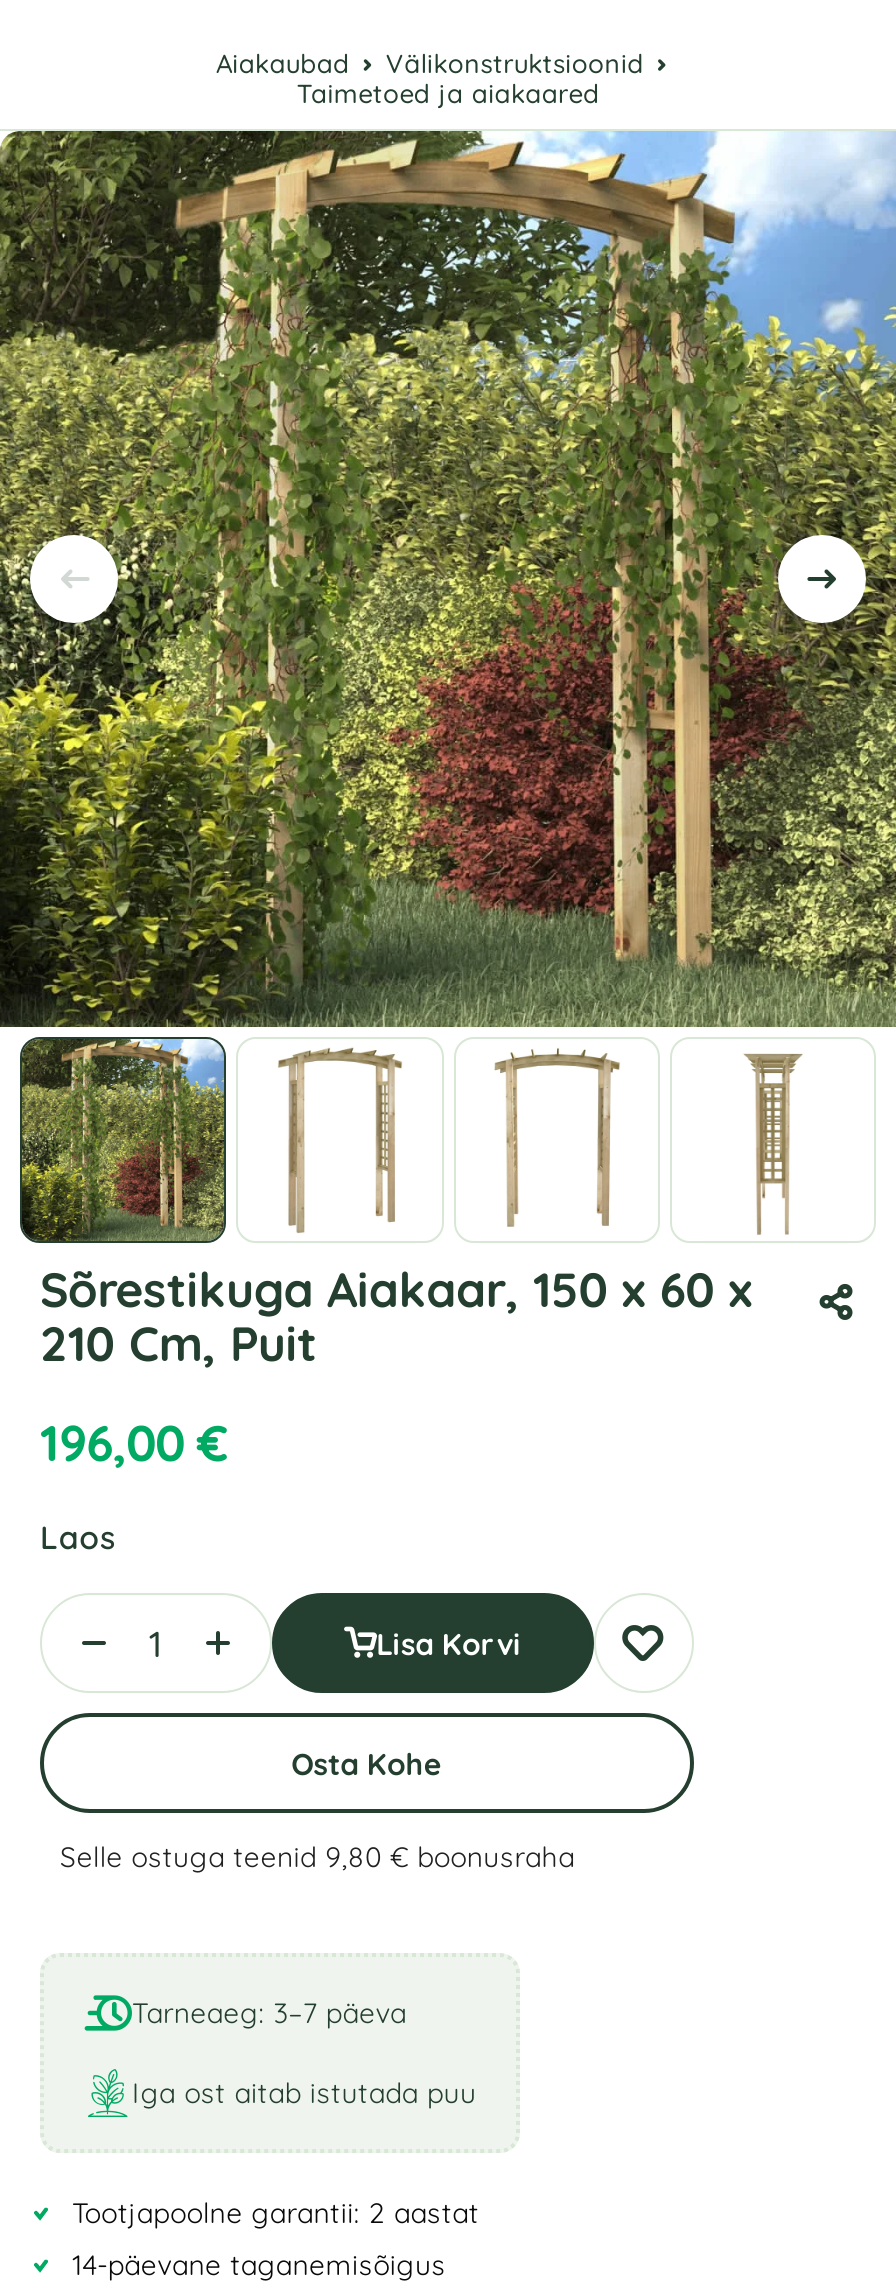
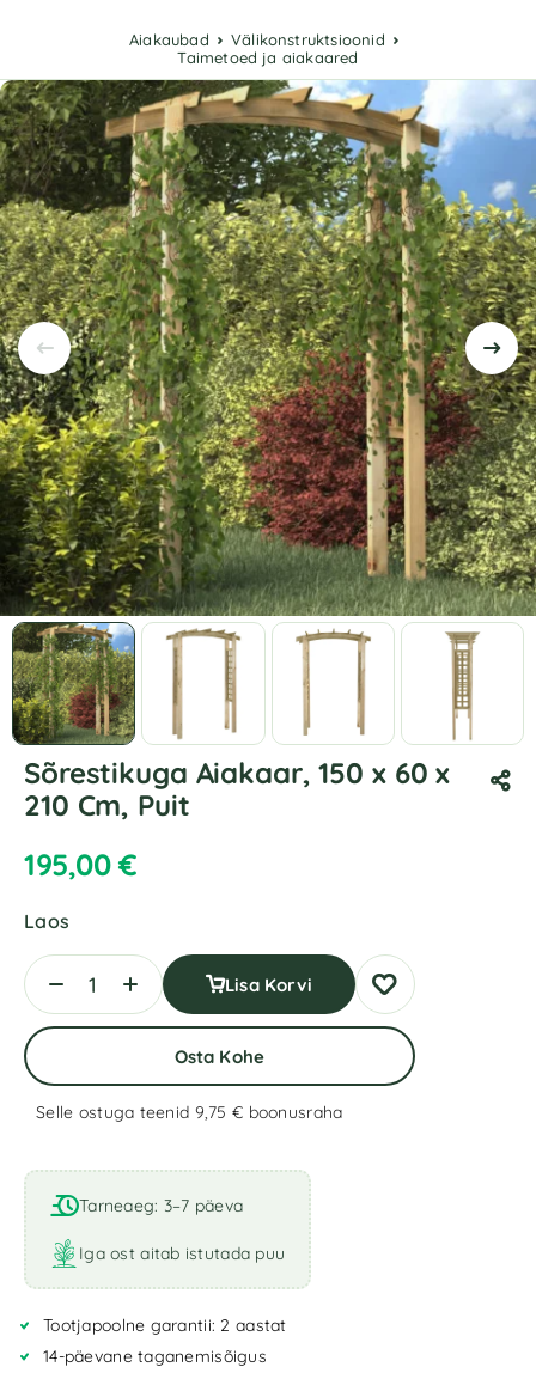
[40,1411,228,1473] 196,00 € -> [24,846,136,883] 195,00 €
[60,1839,575,1875] Selle ostuga teenid 9,80 €boonusraha -> [36,1102,343,1123] Selle ostuga teenid 9,75 €boonusraha

